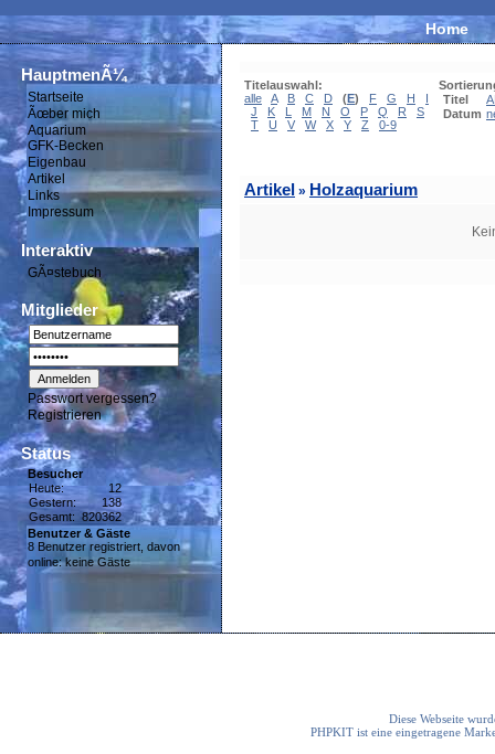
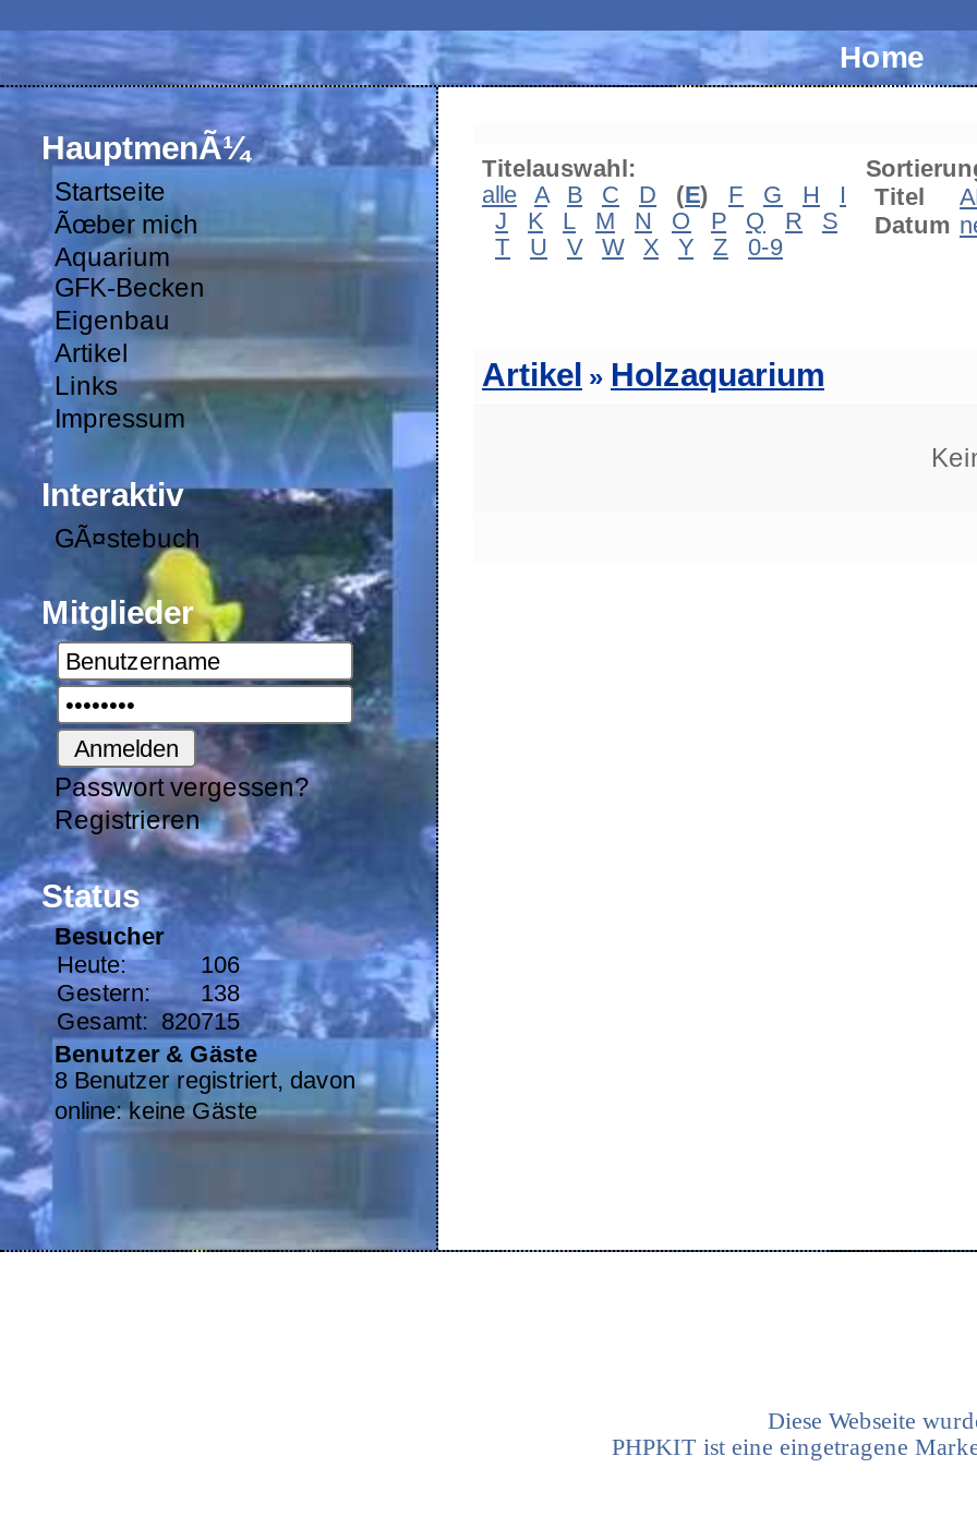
[108,481,122,495] 12 -> [201,951,240,977] 106
[29,510,122,523] Gesamt: 820362 -> [57,1008,240,1034] Gesamt: 820715

